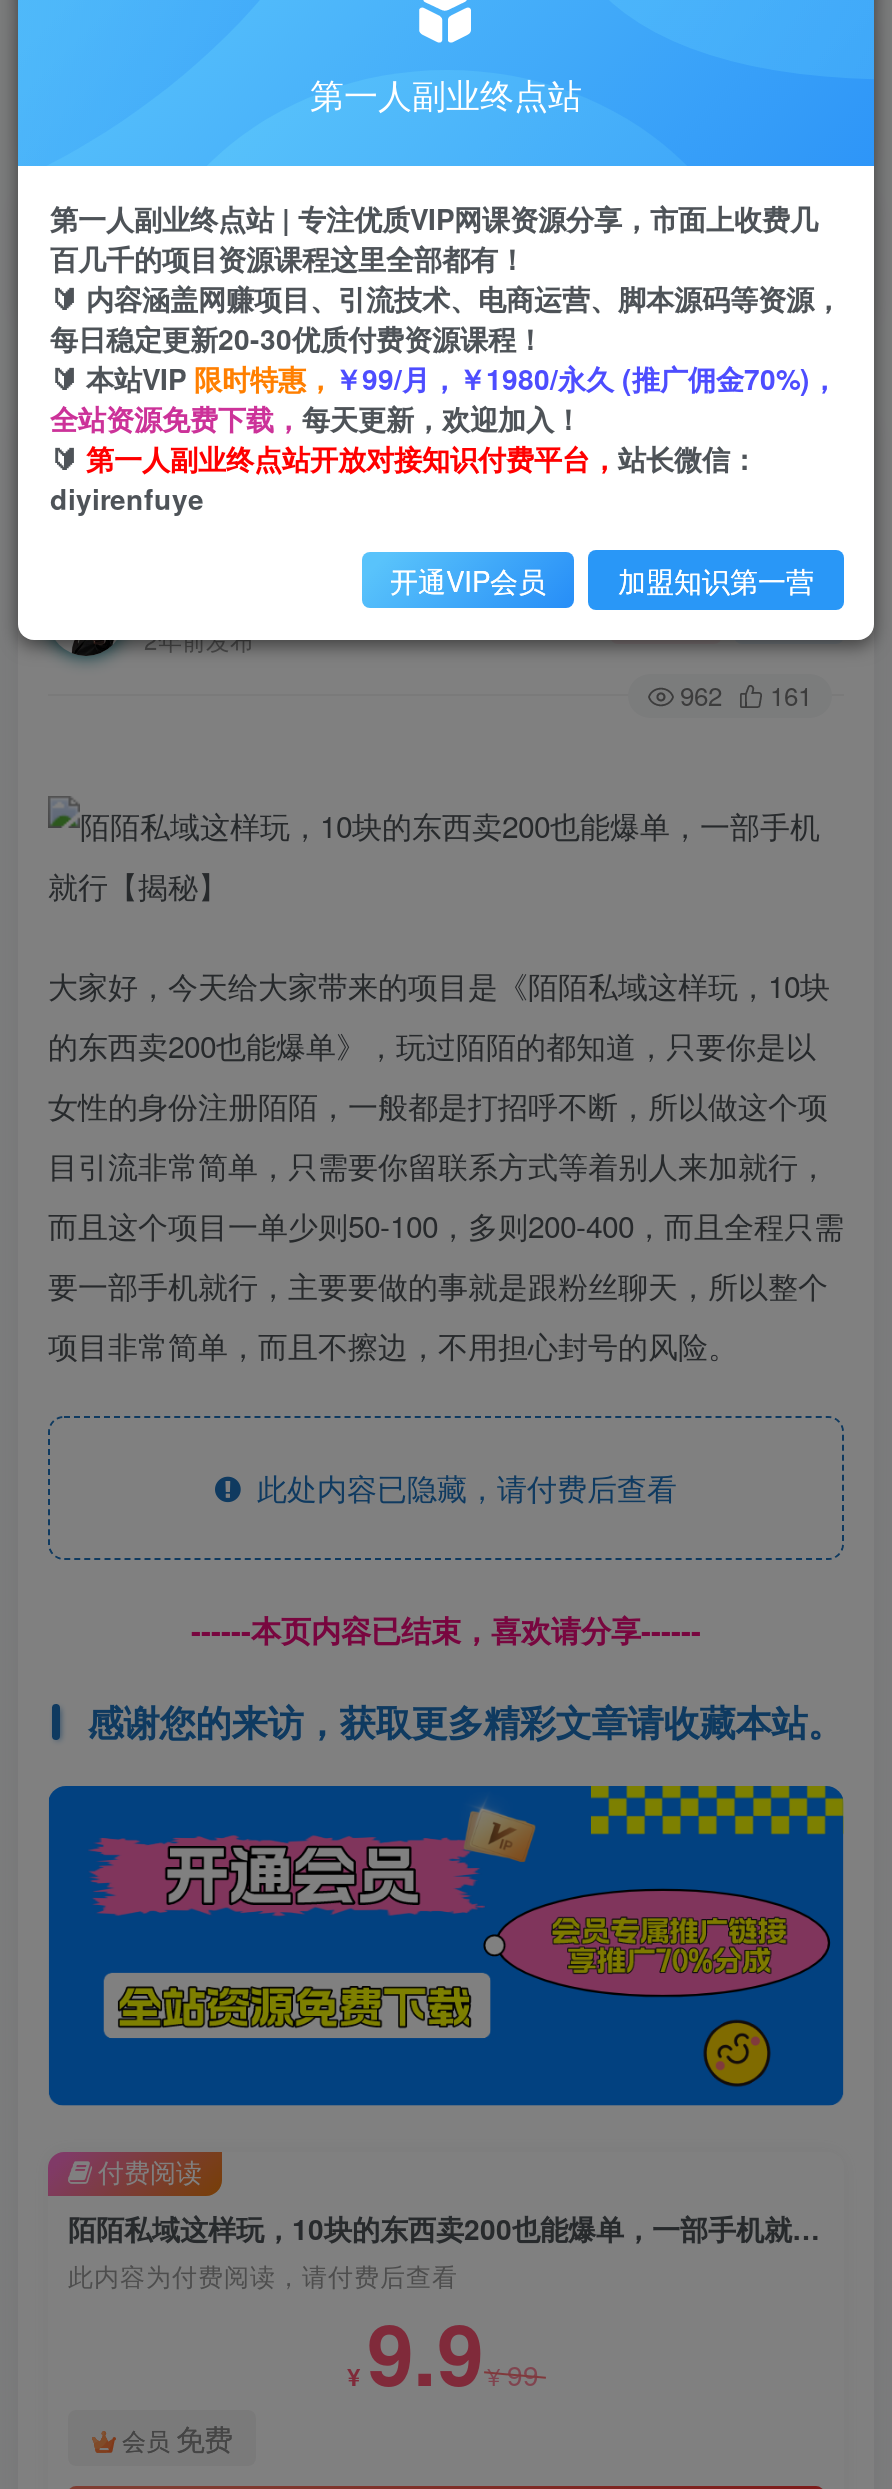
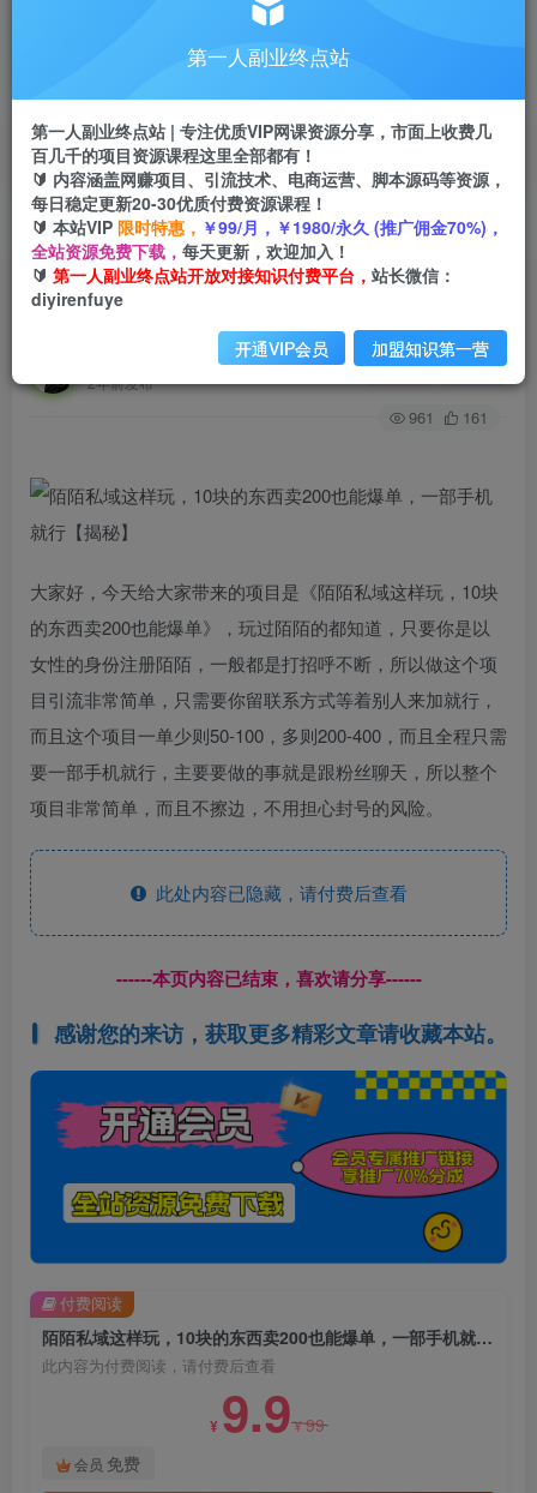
[680,676,812,714] 962 161 -> [409,405,488,428] 961 161

